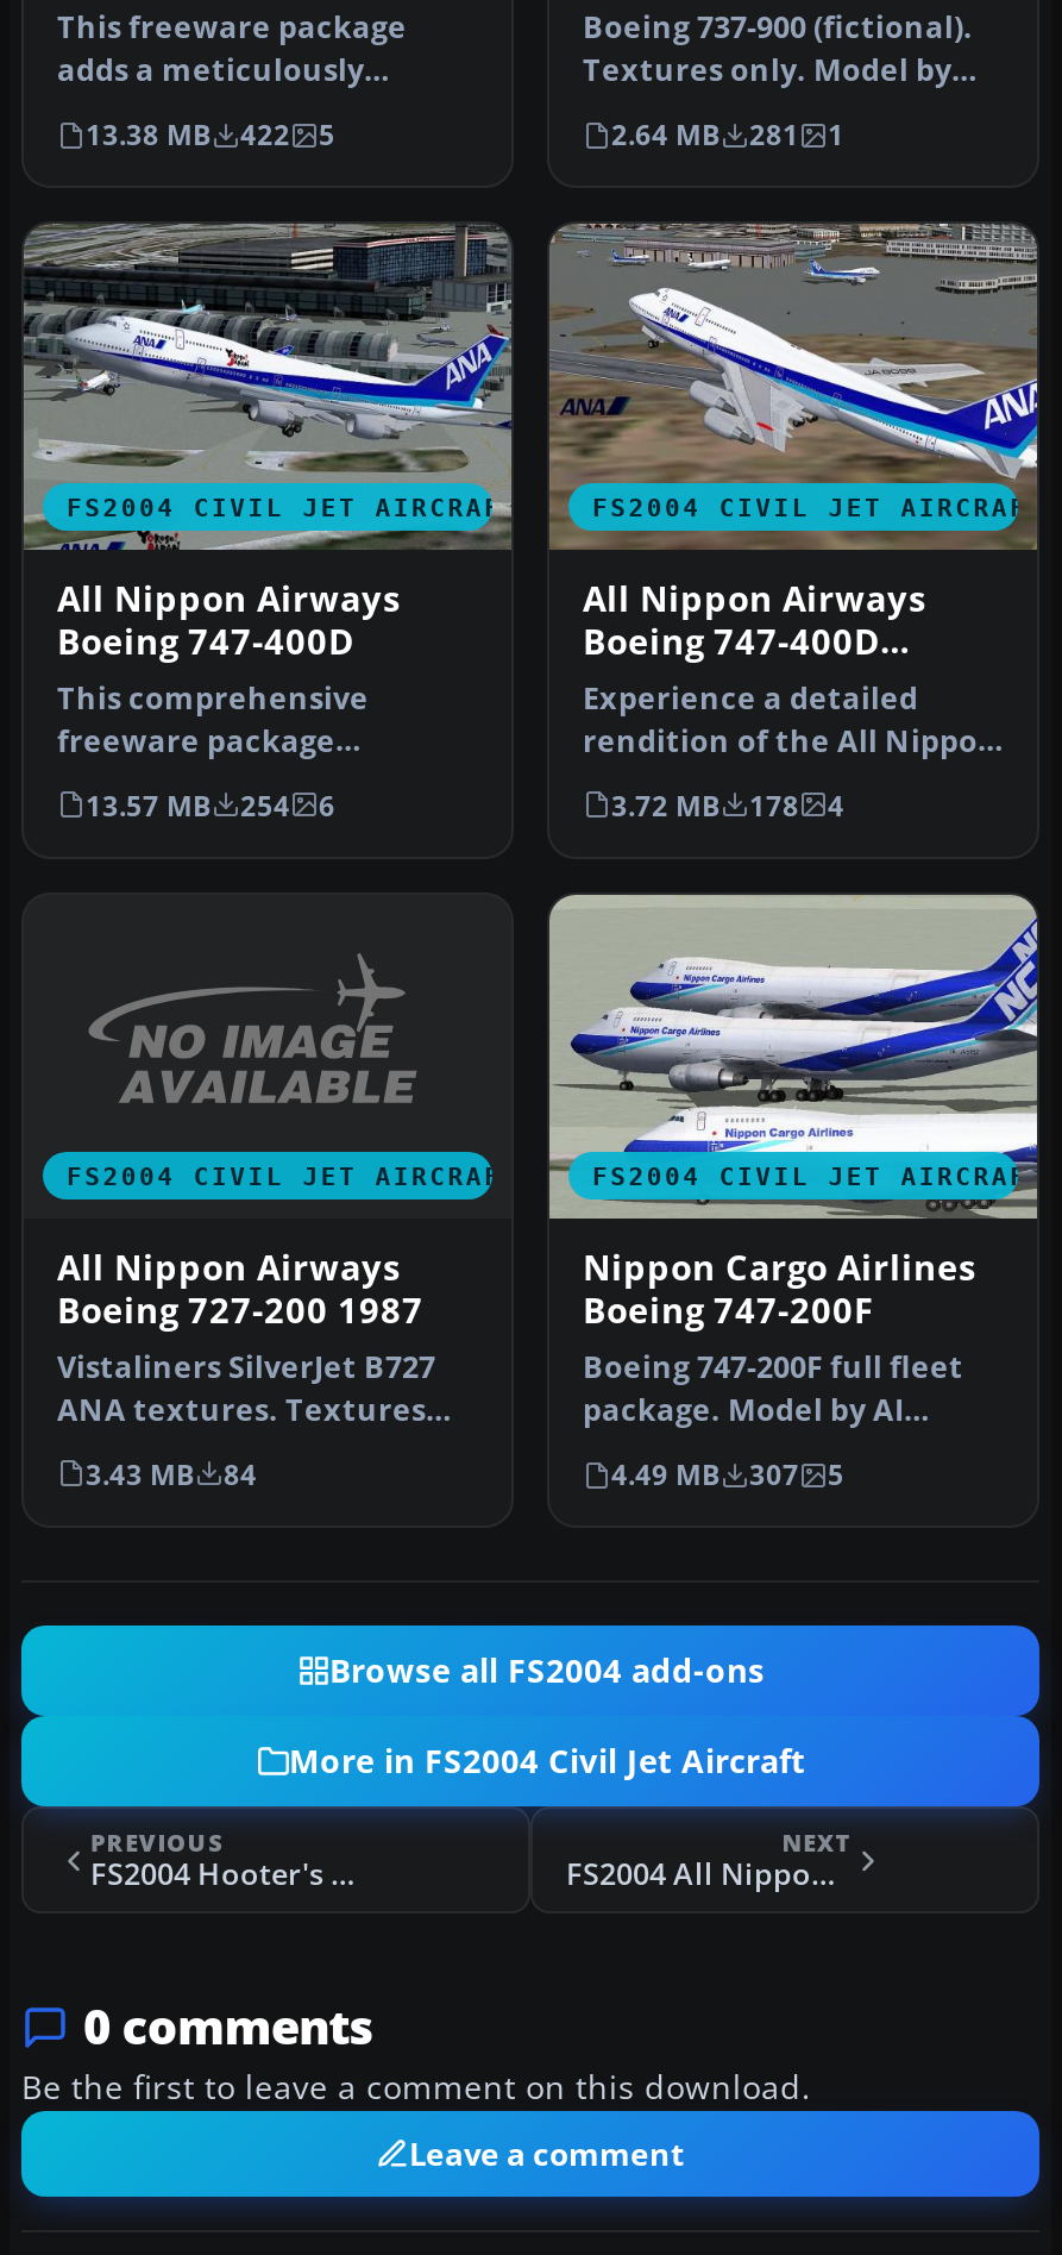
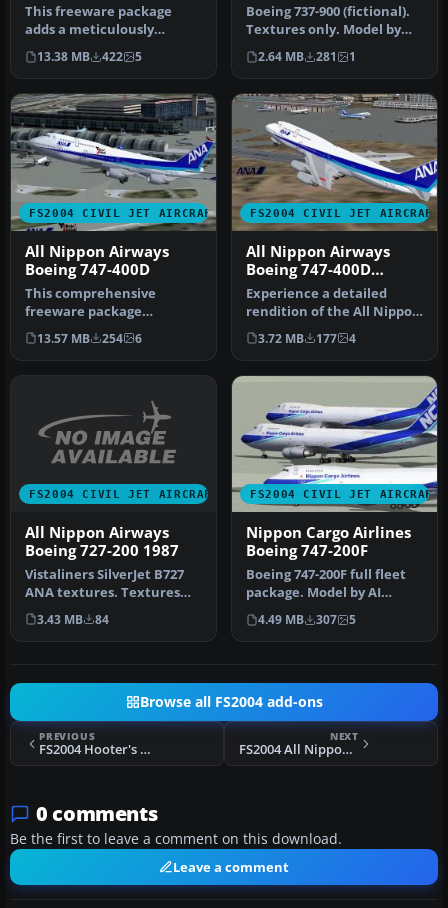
[611,787,844,823] 3.72 MB 178 4 -> [258,331,356,346] 3.72 MB 177 4
[289,1740,805,1783] More in FS2004 Civil Jet Aircraft -> none

